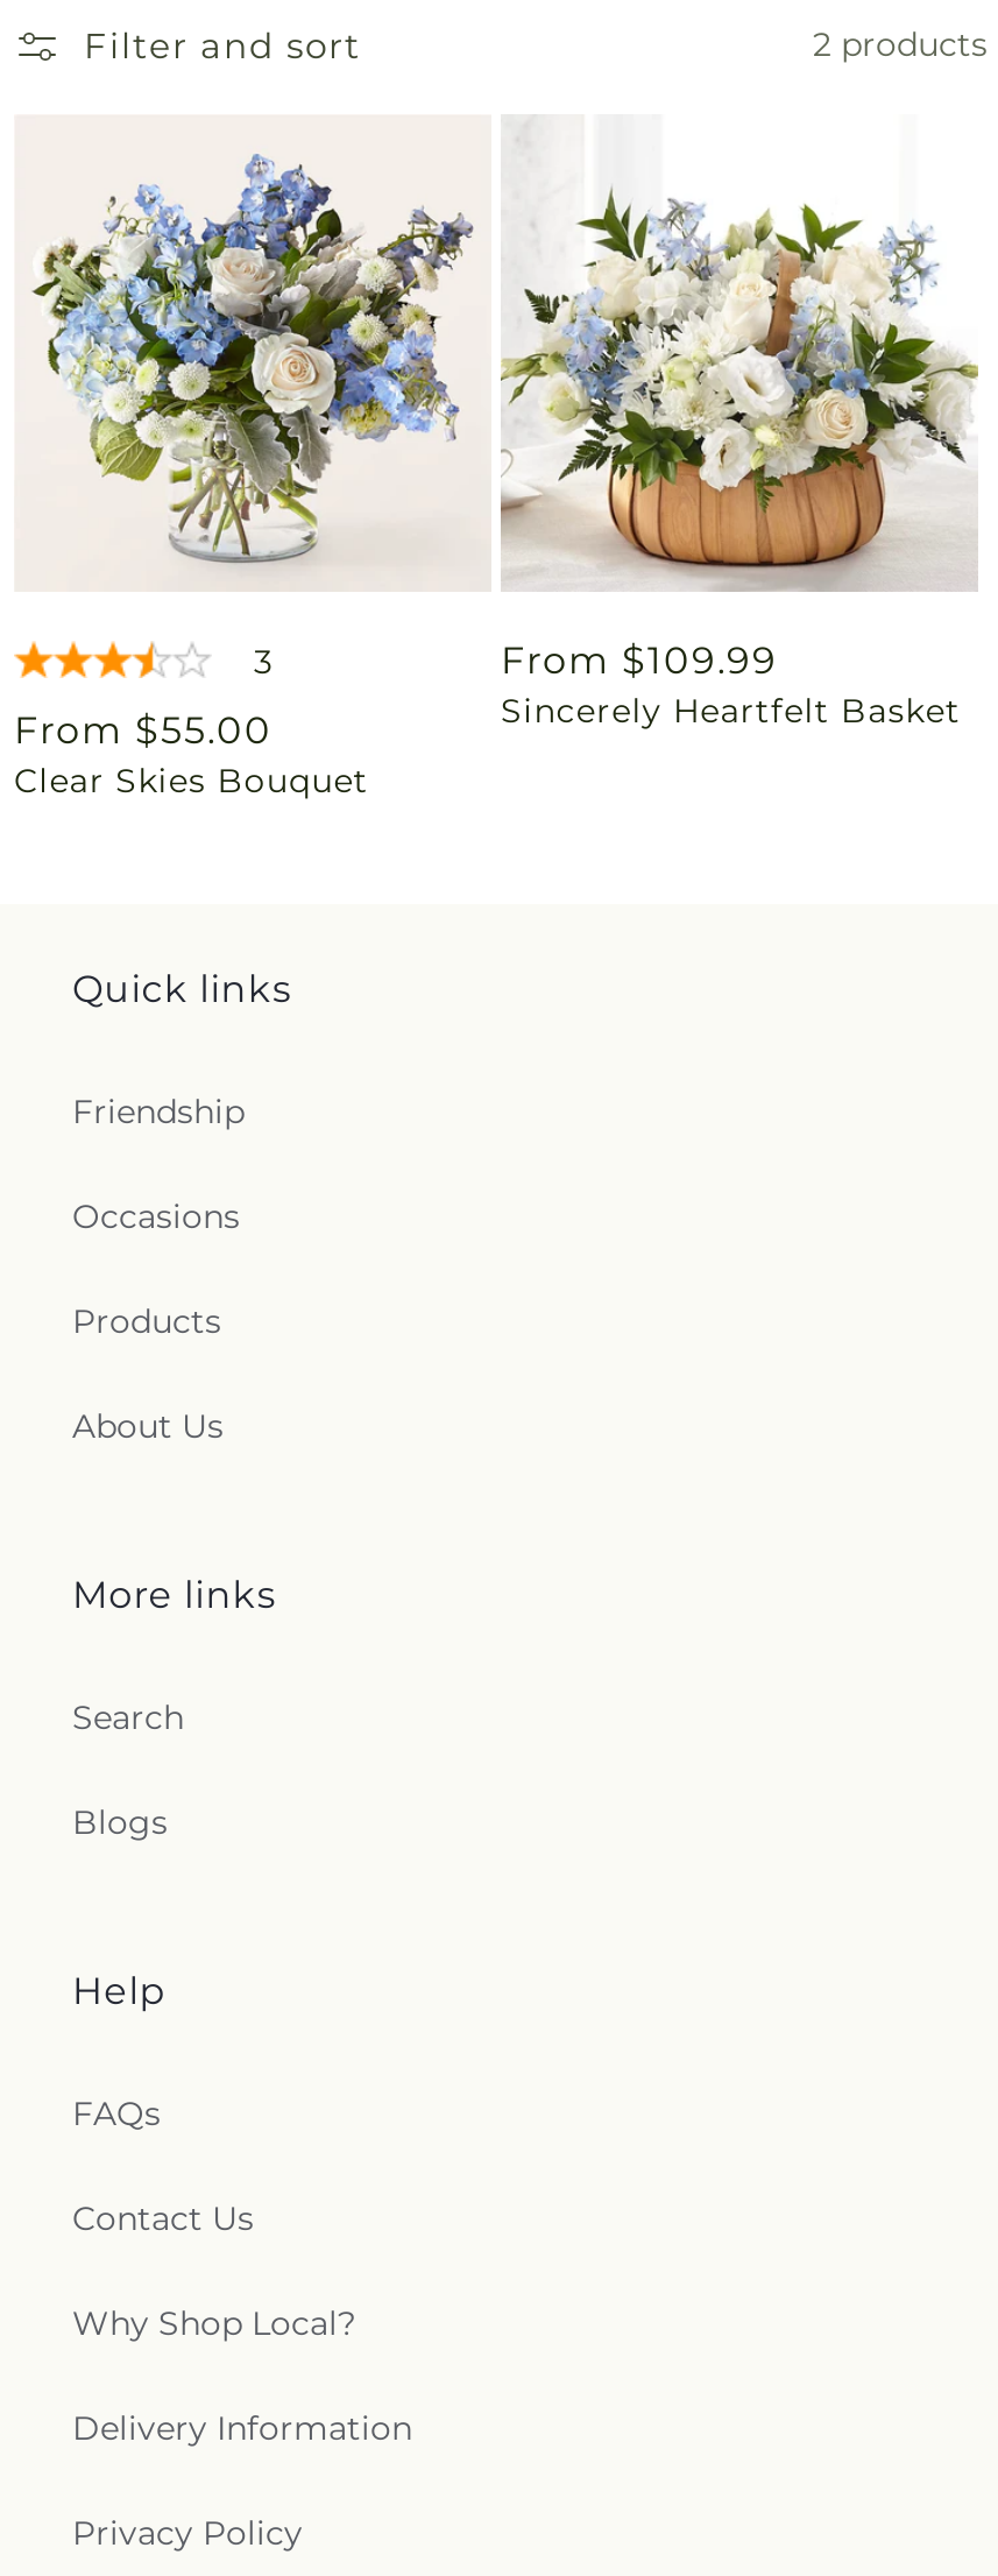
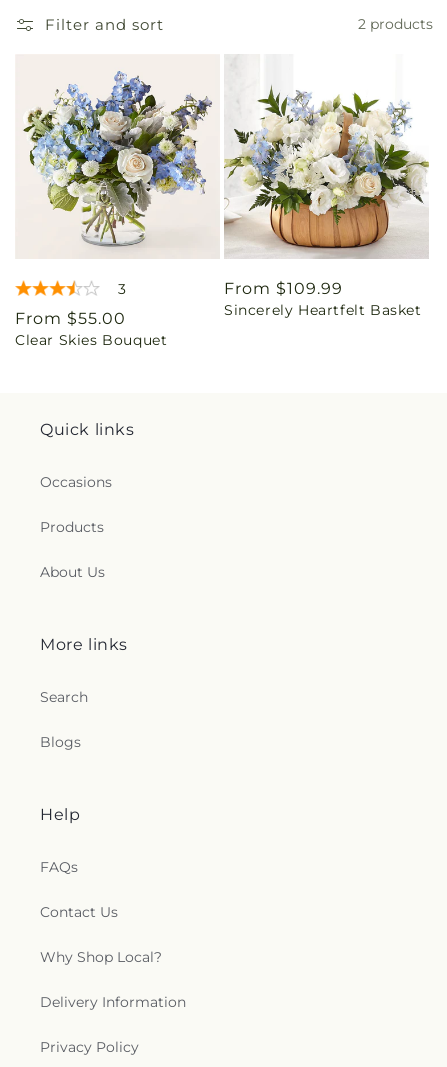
[72,1091,245,1132] Friendship -> none

